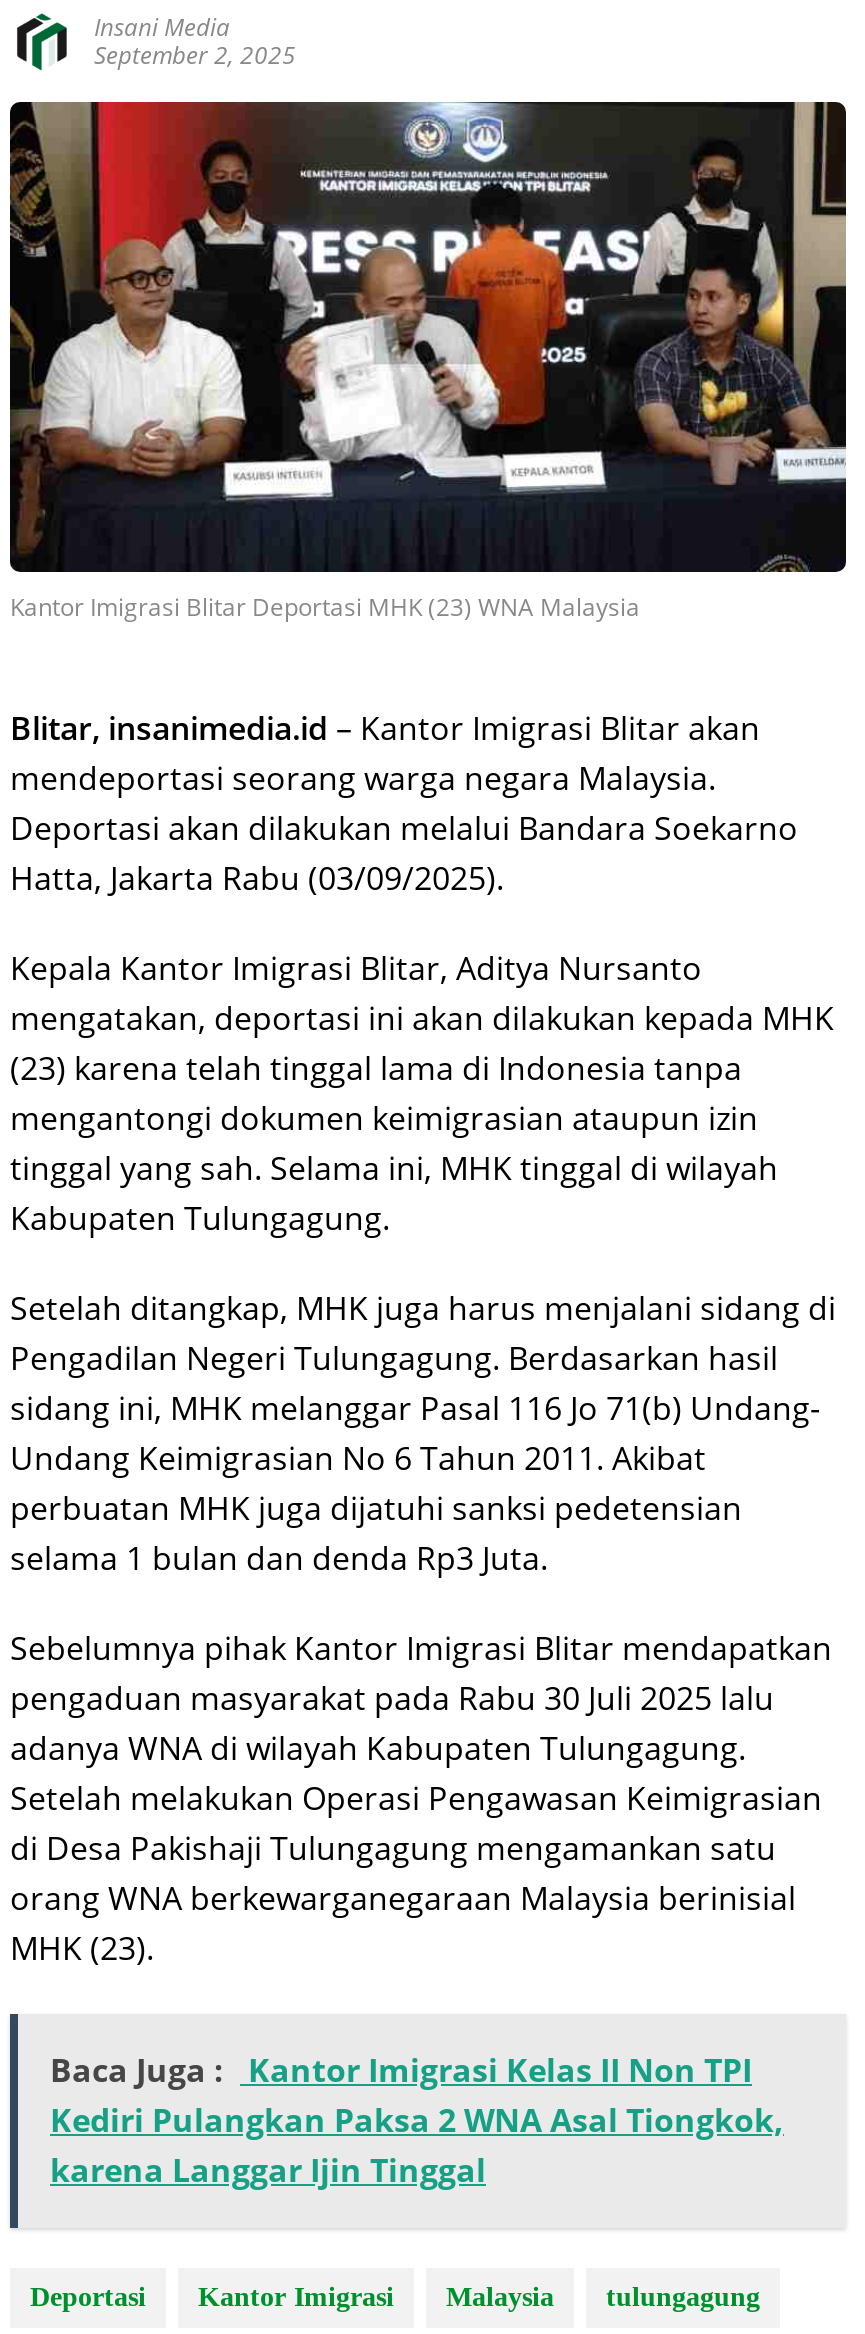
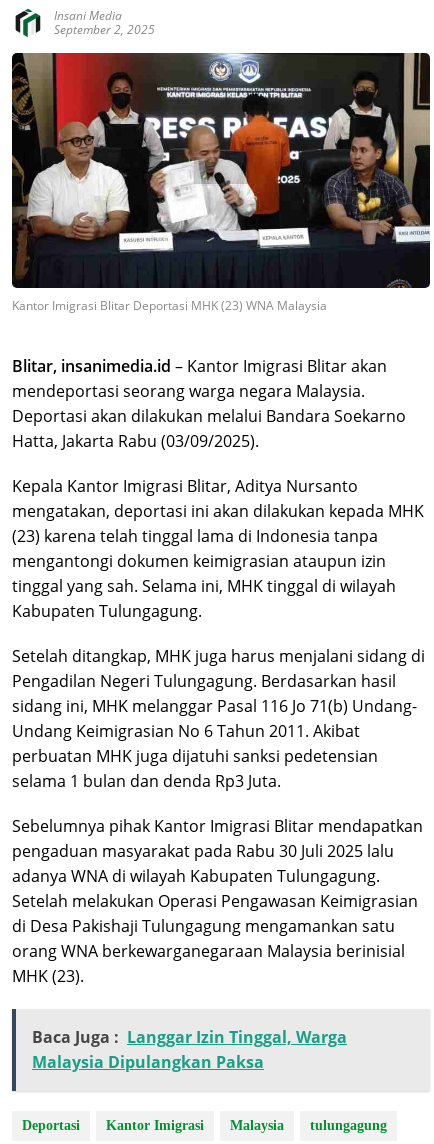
[50,2048,784,2192] Baca Juga : Kantor Imigrasi Kelas II Non TPI | Kediri Pulangkan Paksa 2 WNA Asal Tiongkok, | karena Langgar Ijin Tinggal -> [32,1026,347,1073] Baca Juga : Langgar Izin Tinggal, Warga | Malaysia Dipulangkan Paksa

